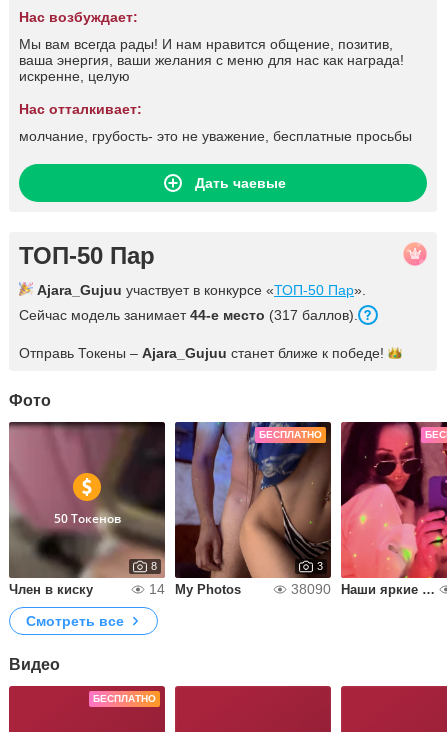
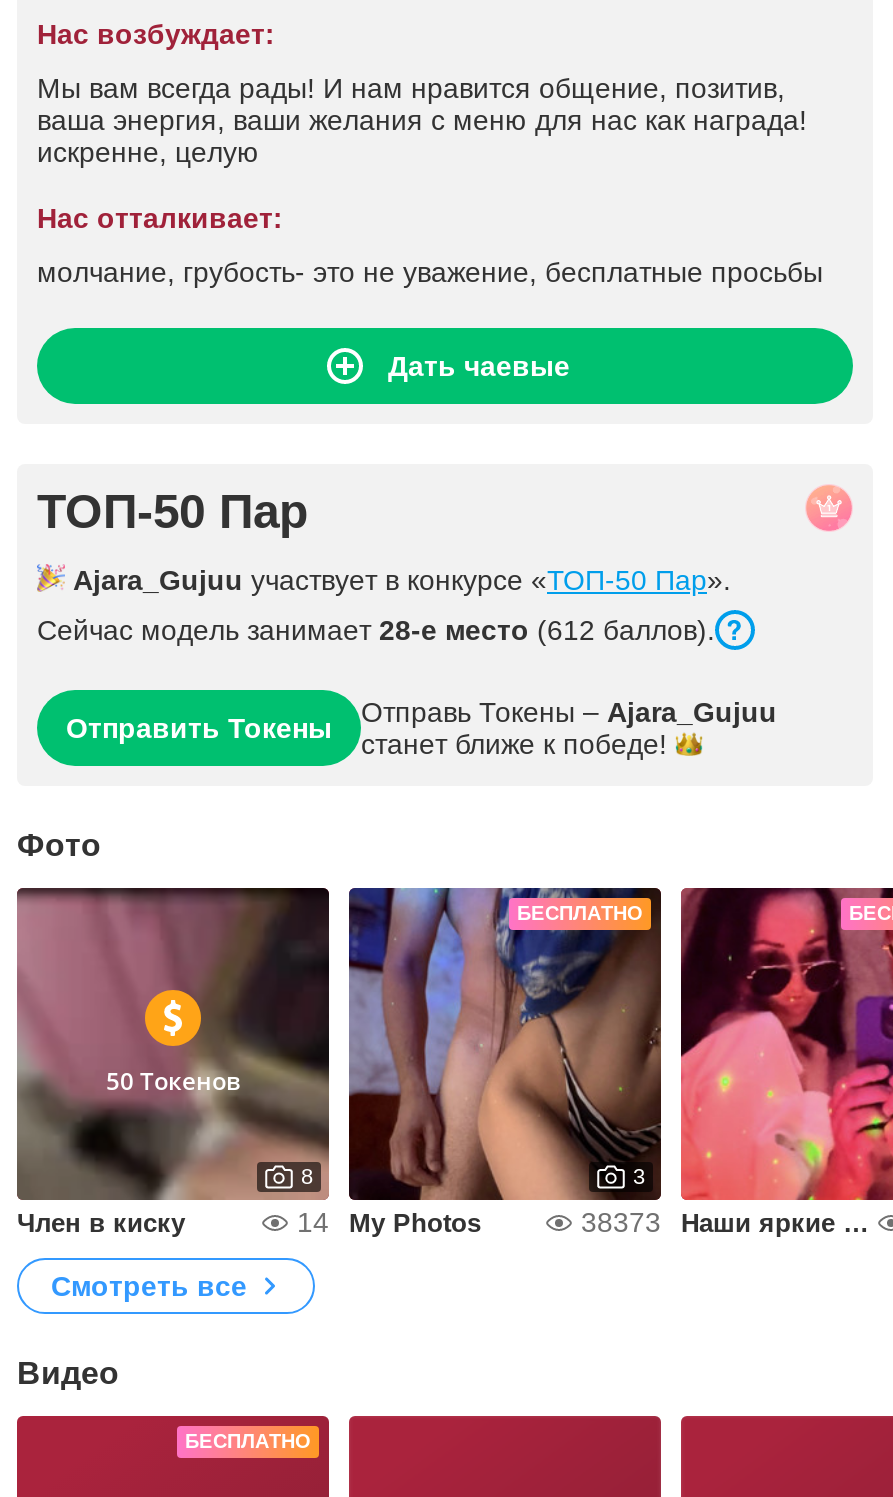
[19,307,358,323] Сейчас модель занимает 44-е место (317 баллов). -> [37,614,715,646] Сейчас модель занимает 28-е место (612 баллов).
[19,345,384,361] Отправь Токены – Ajara_Gujuu станет ближе к победе! -> [66,696,777,760] Отправить Токены | Отправь Токены – Ajara_Gujuu | станет ближе к победе!
[291,581,331,597] 38090 -> [581,1206,661,1238] 38373

